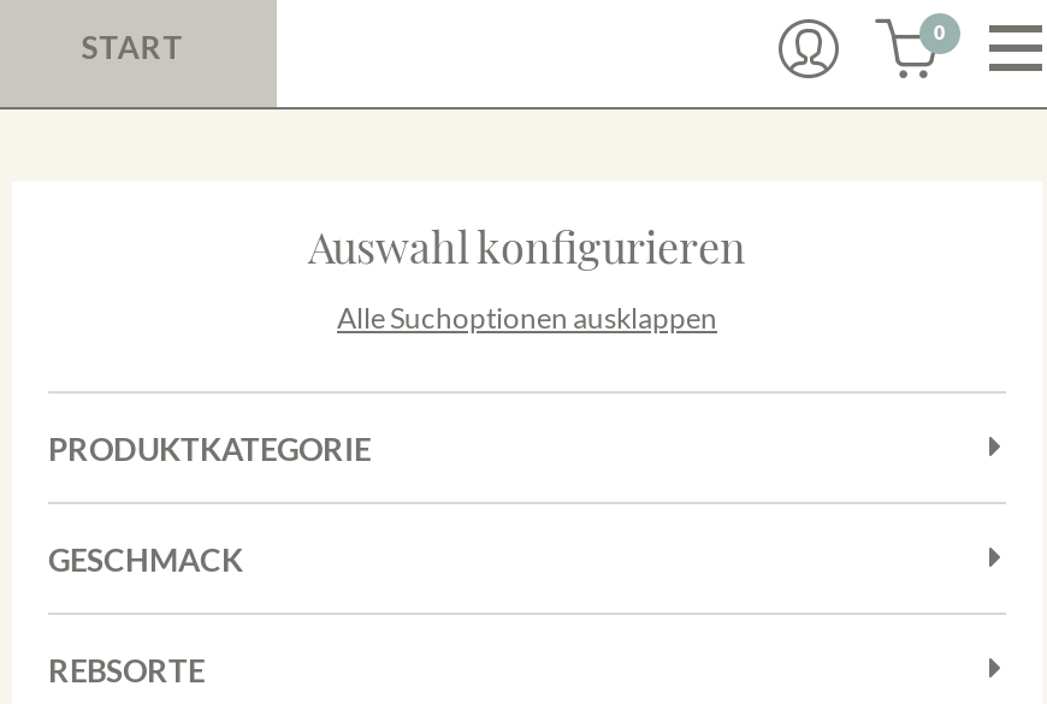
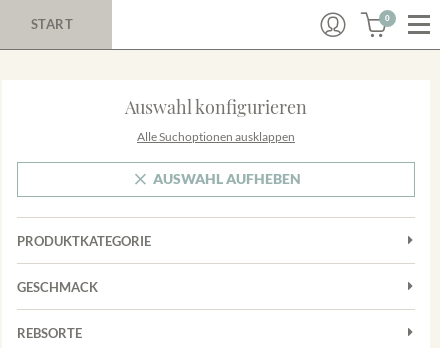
none -> [153,170,301,187] AUSWAHL AUFHEBEN

